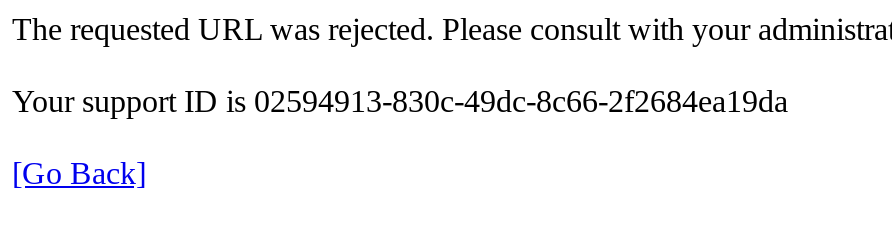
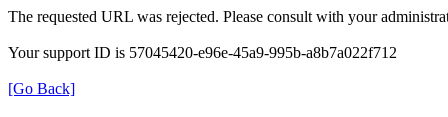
[12,84,788,118] Your support ID is 02594913-830c-49dc-8c66-2f2684ea19da -> [8,44,397,61] Your support ID is 57045420-e96e-45a9-995b-a8b7a022f712

